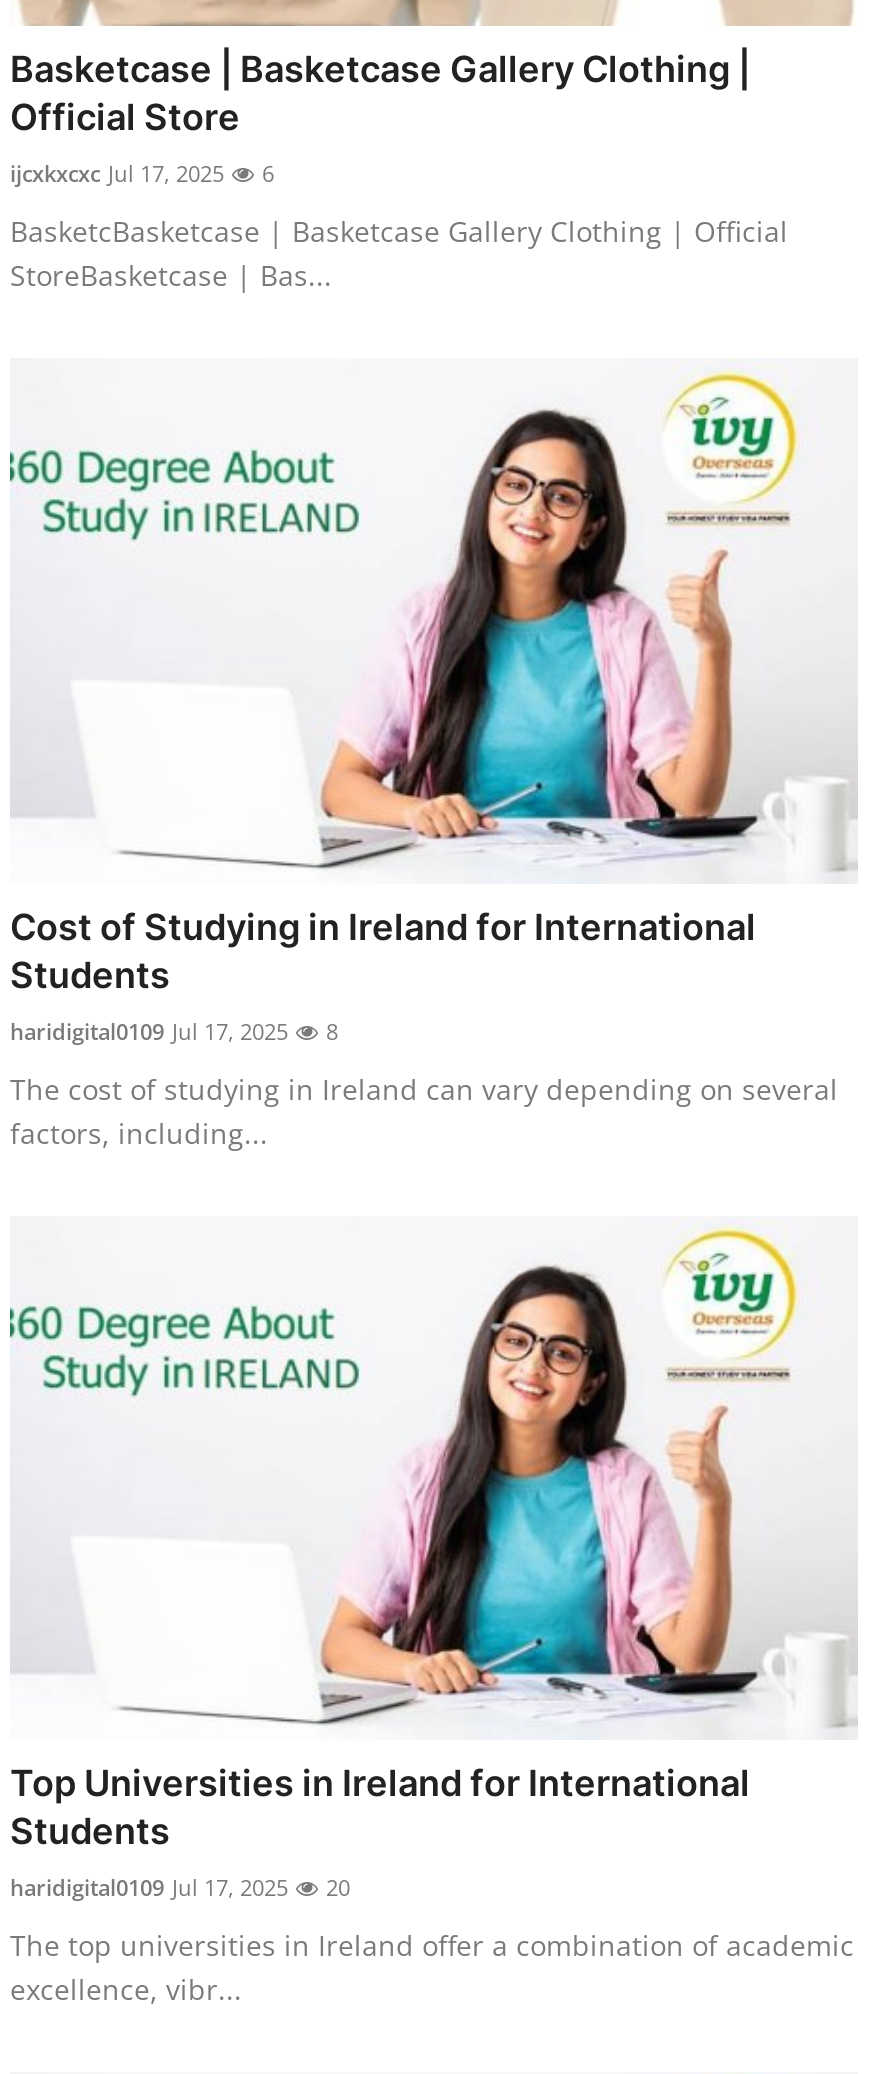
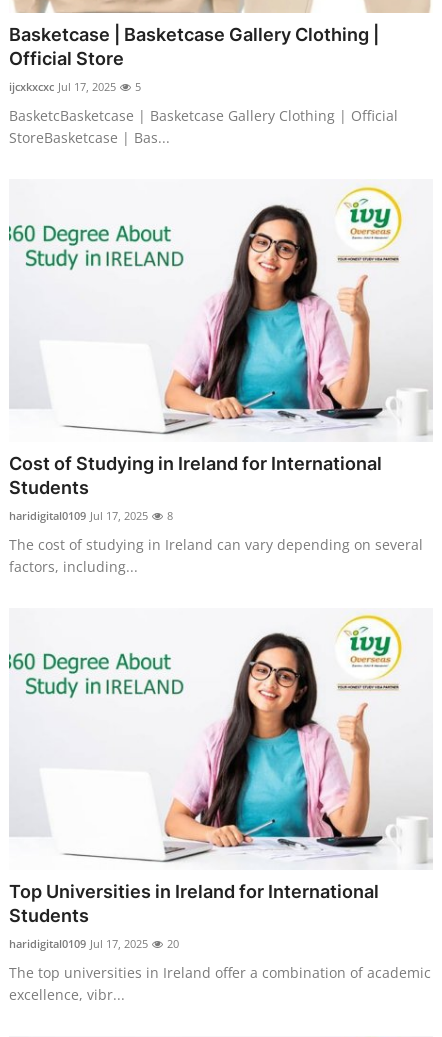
[10,159,274,189] ijcxkxcxc Jul 17, 2025 6 -> [9,79,141,94] ijcxkxcxc Jul 17, 2025 5

